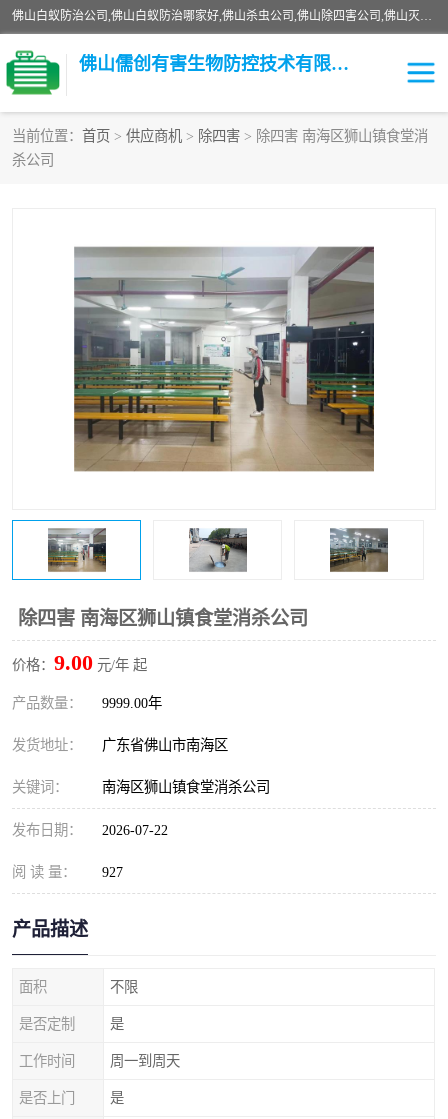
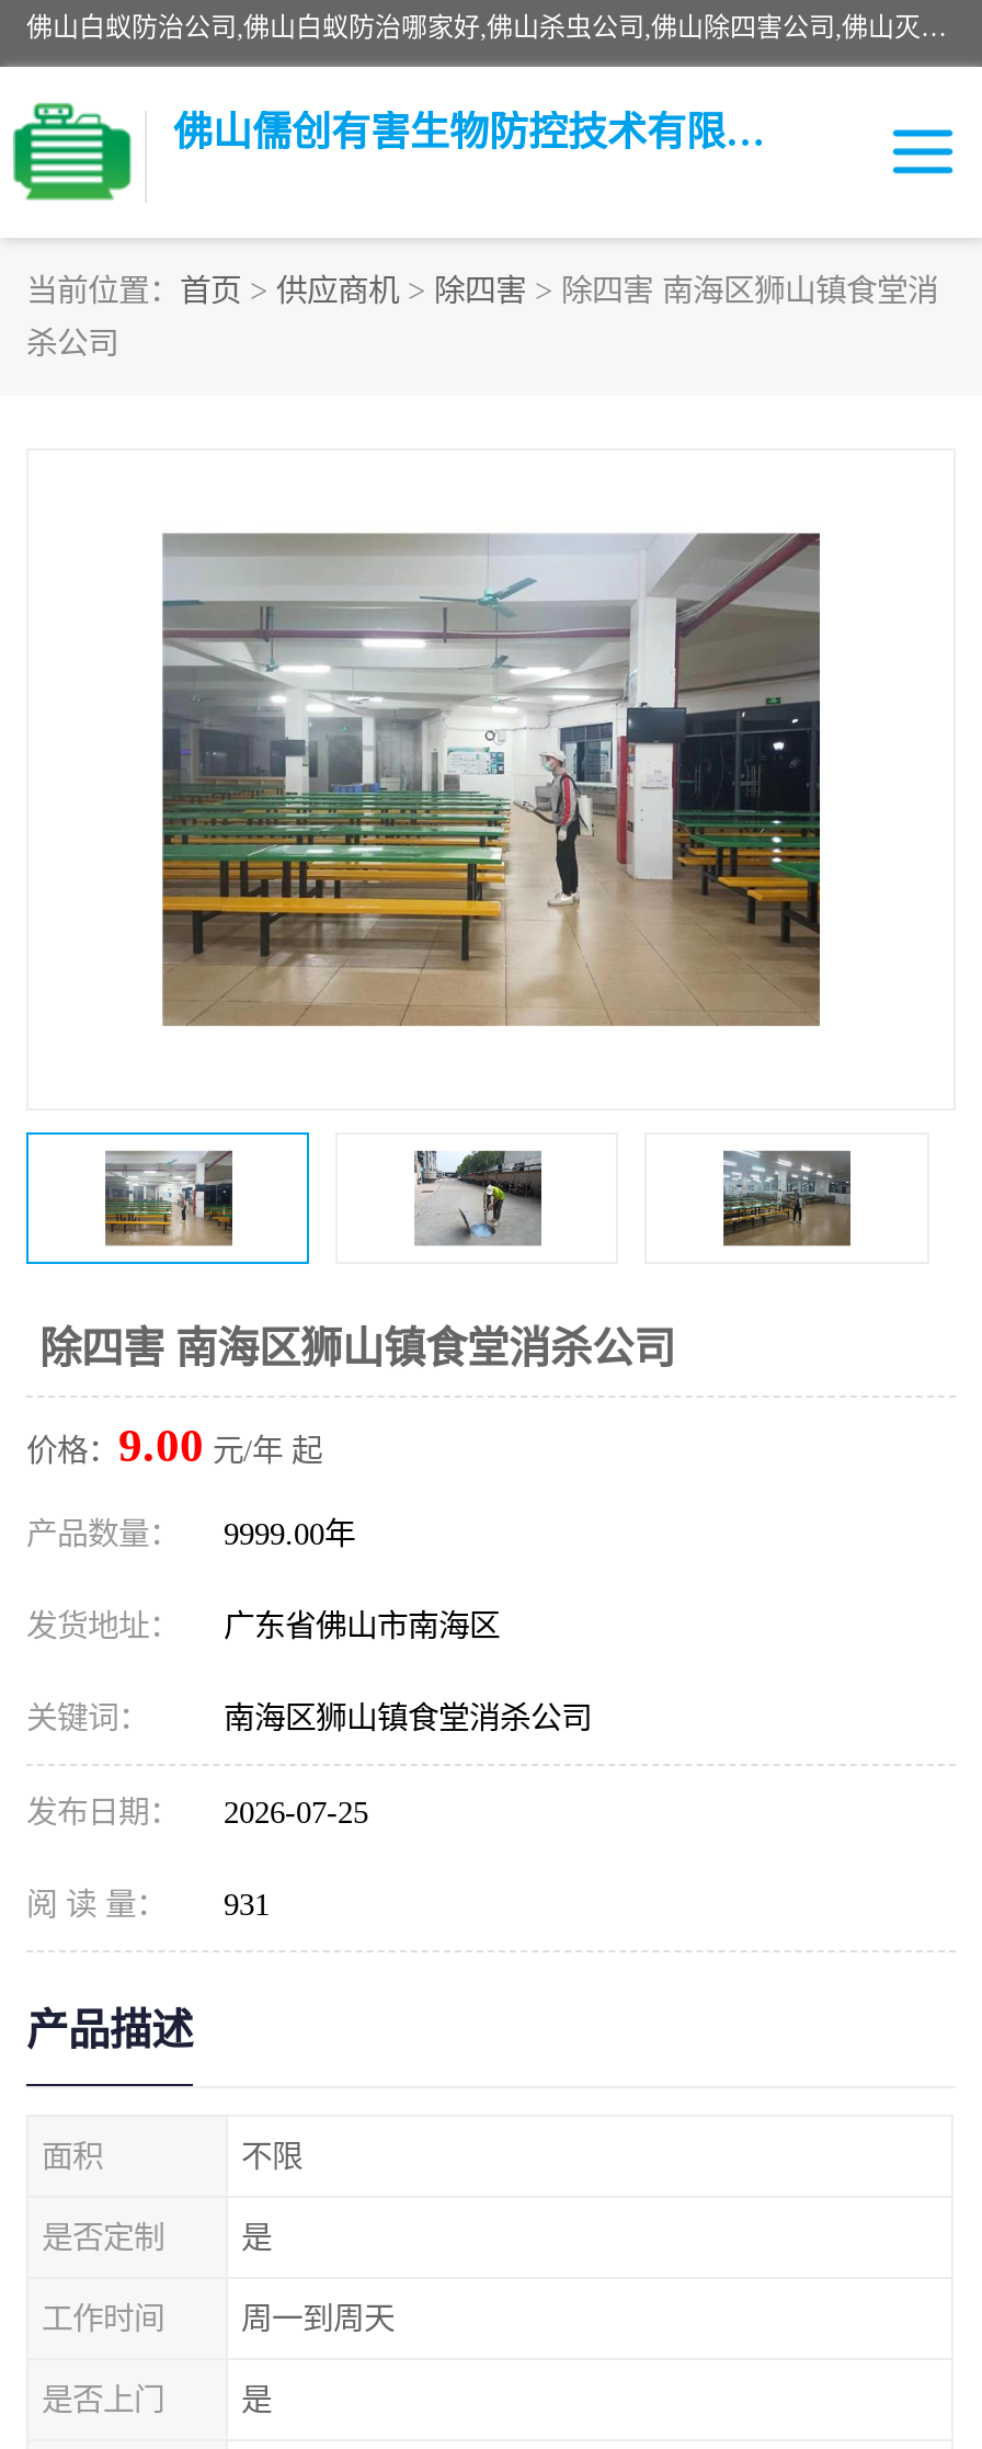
[12,822,168,838] 发布日期： 2026-07-22 -> [26,1795,368,1830] 发布日期： 2026-07-25
[12,864,123,880] 阅 读 量： 927 -> [26,1887,270,1922] 阅 读 量： 931

